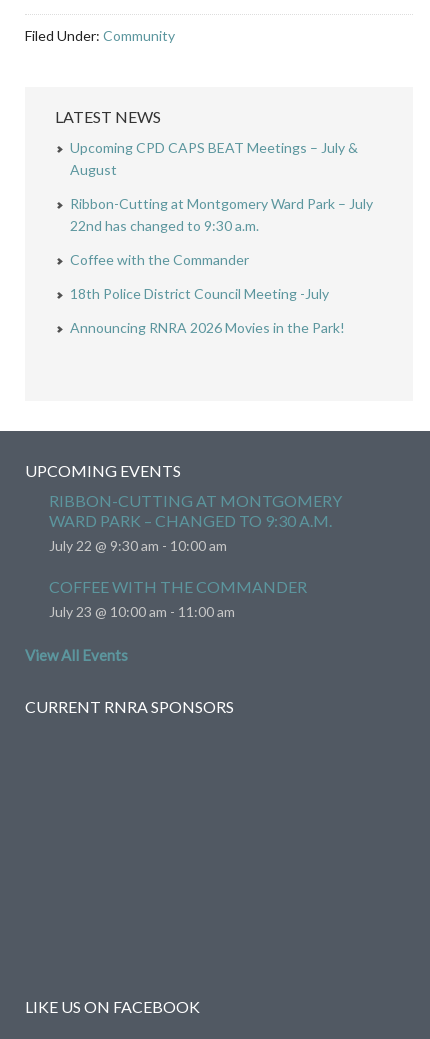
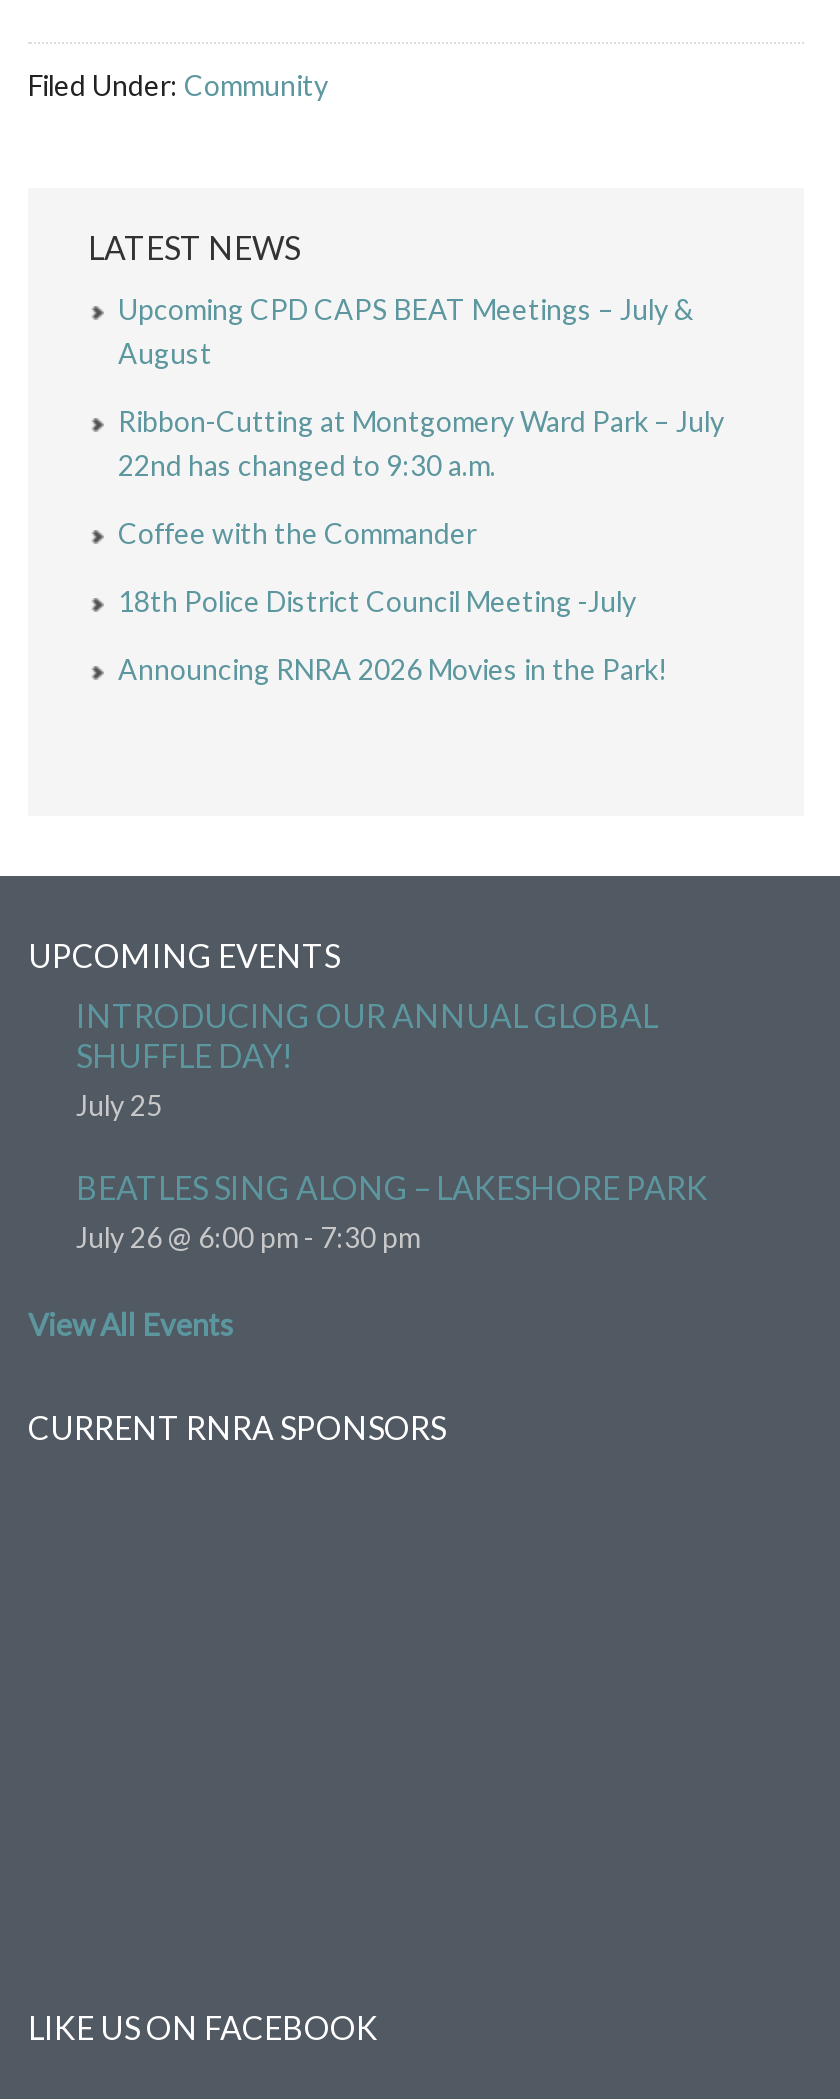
[49,491,342,554] RIBBON-CUTTING AT MONTGOMERY | WARD PARK – CHANGED TO 9:30 A.M. | July 22 @ 9:30 am - 10:00 am -> [76,995,658,1121] INTRODUCING OUR ANNUAL GLOBAL | SHUFFLE DAY! | July 25
[49,577,307,620] COFFEE WITH THE COMMANDER | July 23 @ 10:00 am - 11:00 am -> [76,1167,708,1253] BEATLES SING ALONG – LAKESHORE PARK | July 26 @ 6:00 pm - 7:30 pm

